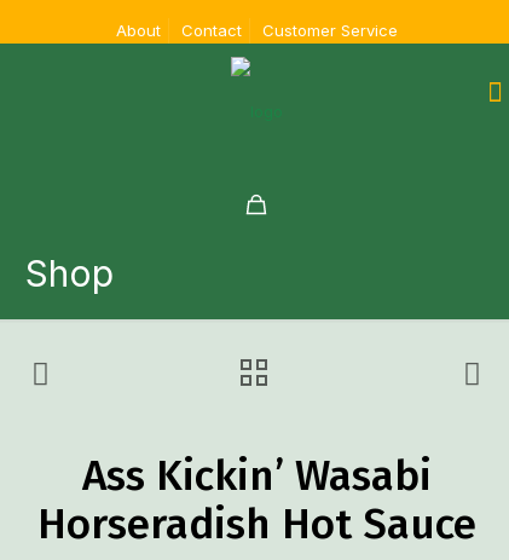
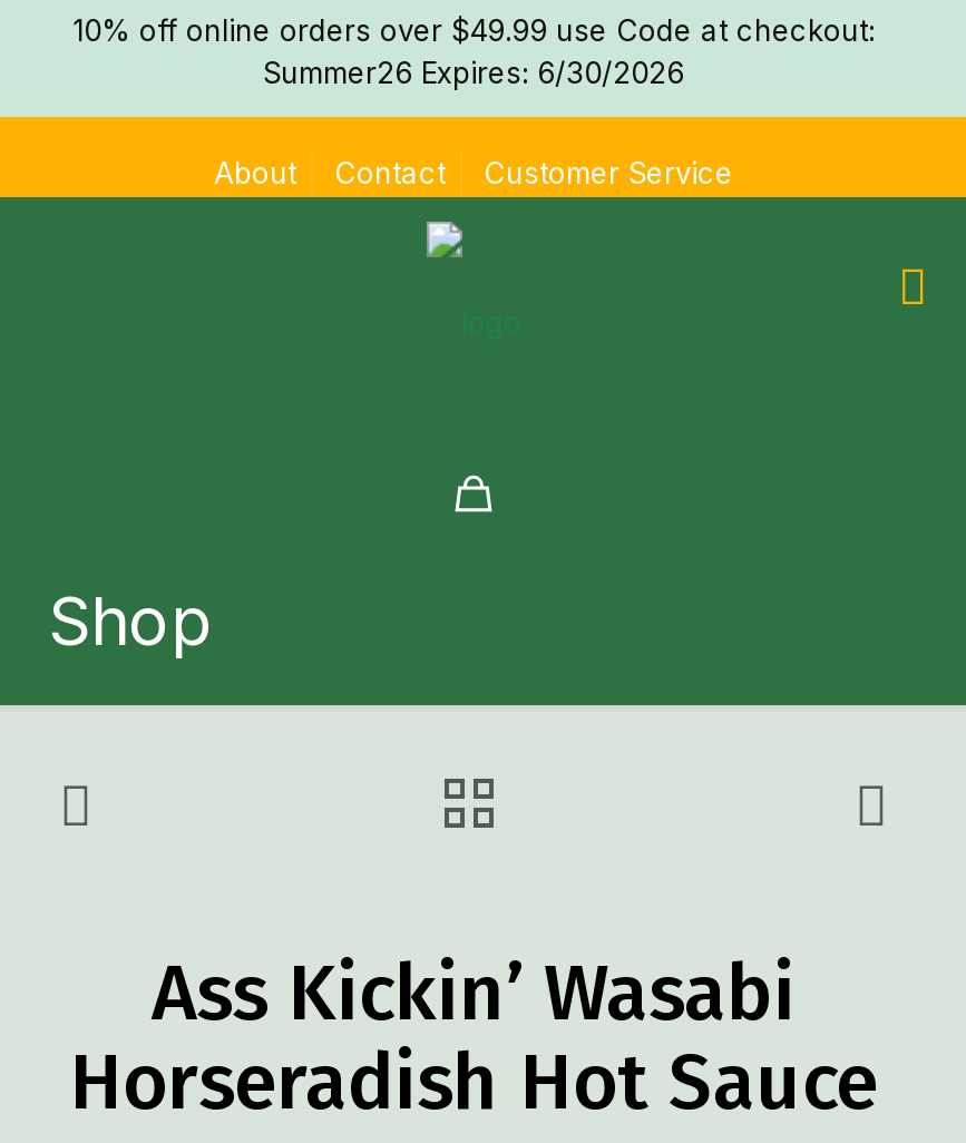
none -> [72,12,875,90] 10% off online orders over $49.99 use Code at checkout: | Summer26 Expires: 6/30/2026

